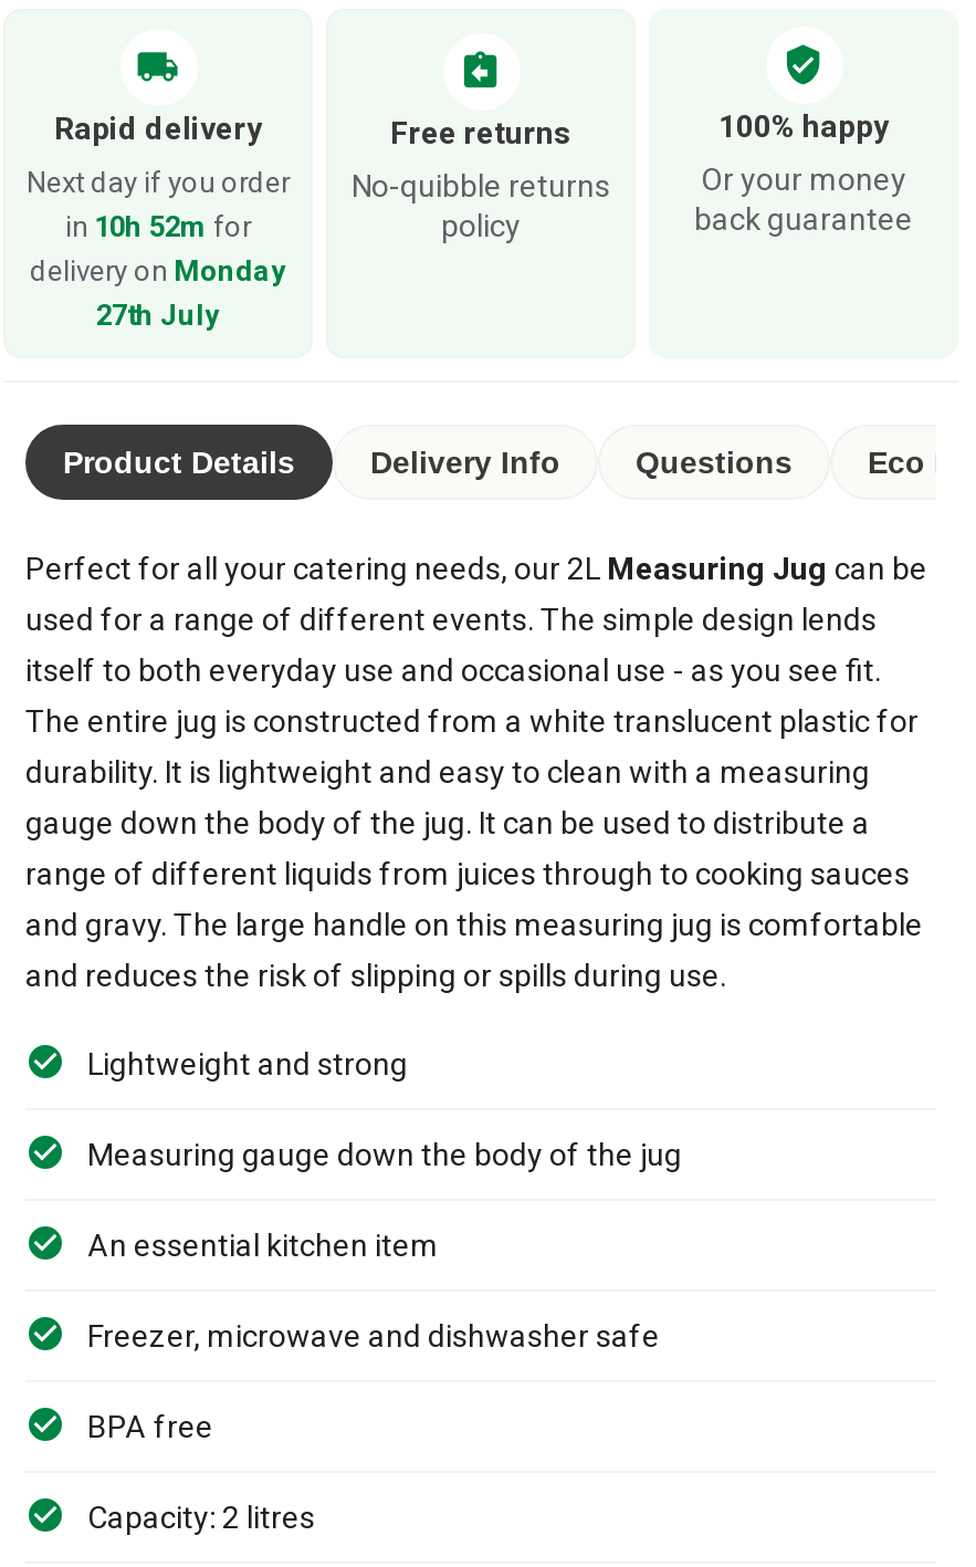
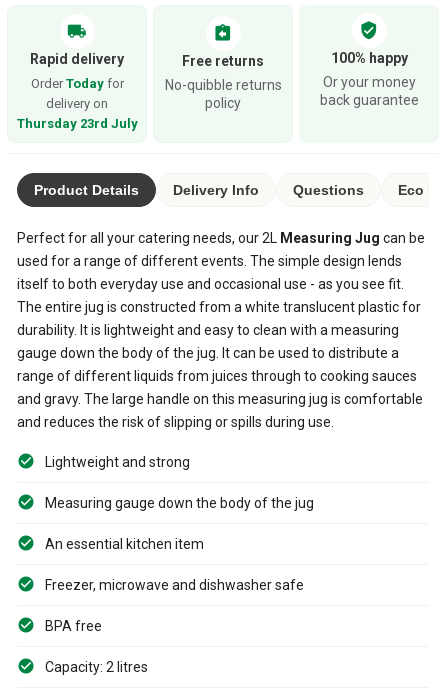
[27,165,290,331] Next day if you order | in 10h 52m for | delivery on Monday | 27th July -> [16,76,137,131] Order Today for | delivery on | Thursday 23rd July

